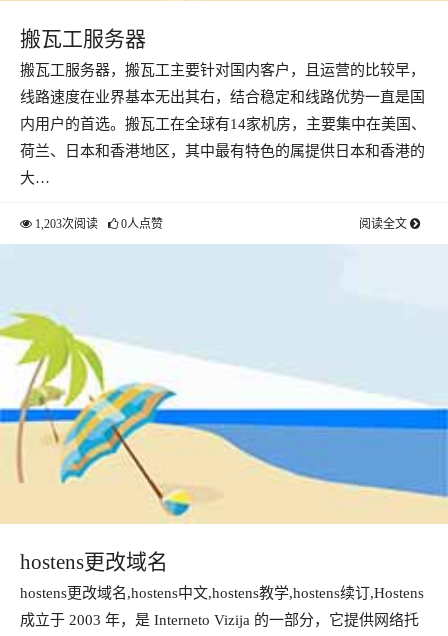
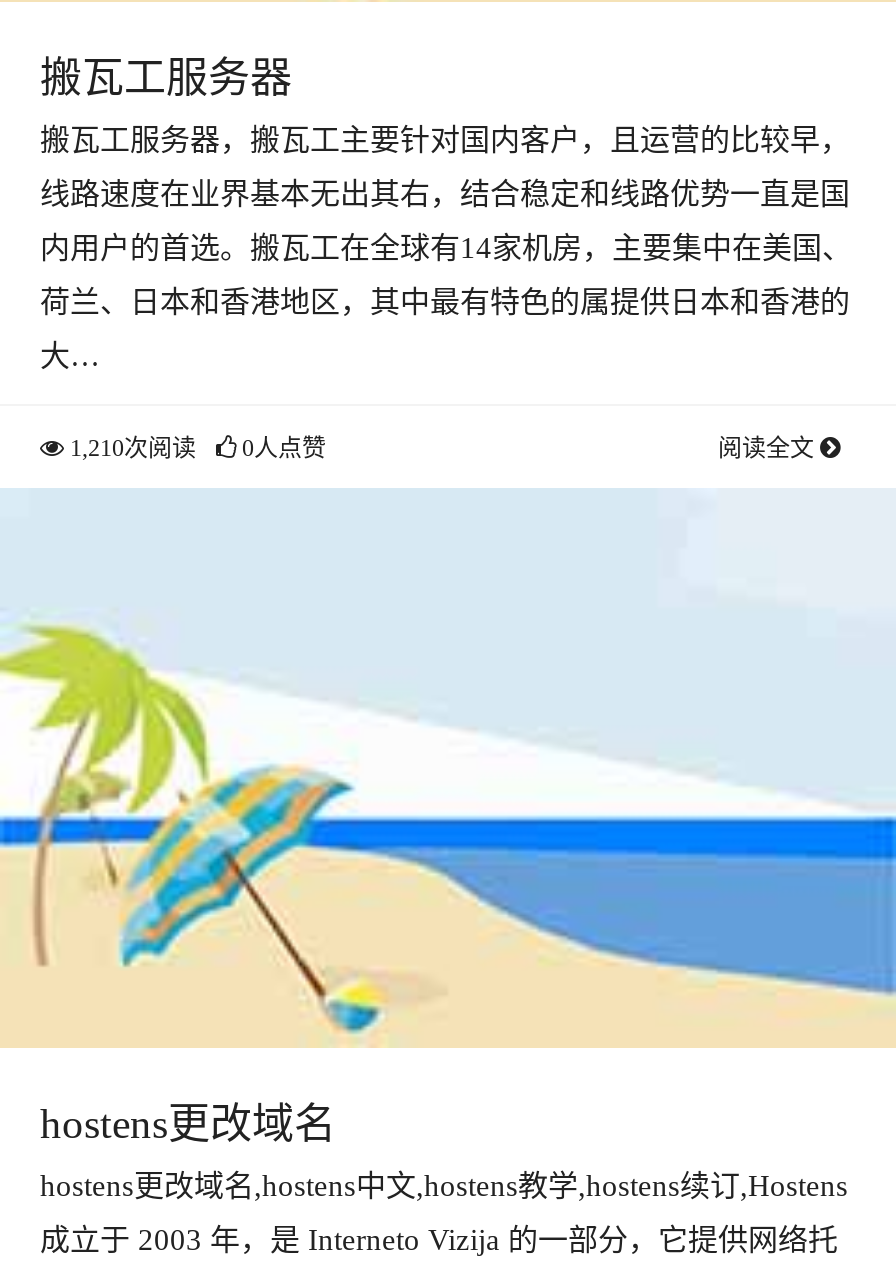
[32,217,163,231] 1,203次阅读 0人点赞 -> [64,435,326,463] 1,210次阅读 0人点赞

